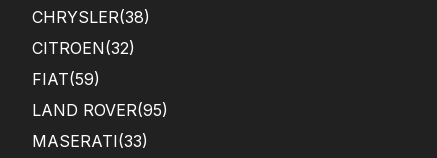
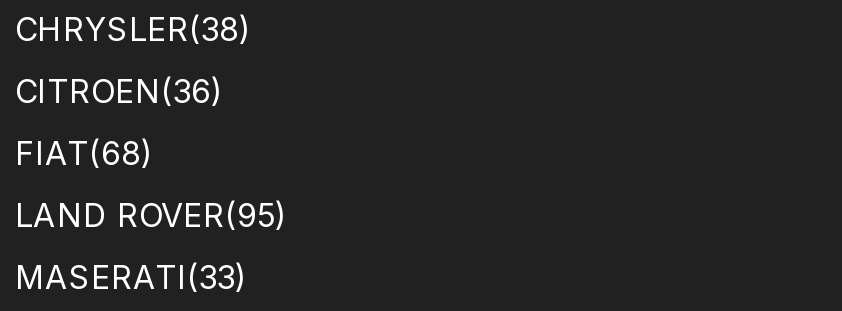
[32,38,135,58] CITROEN (32) -> [15,71,223,111] CITROEN (36)
[32,69,100,89] FIAT(59) -> [15,133,153,173] FIAT(68)

